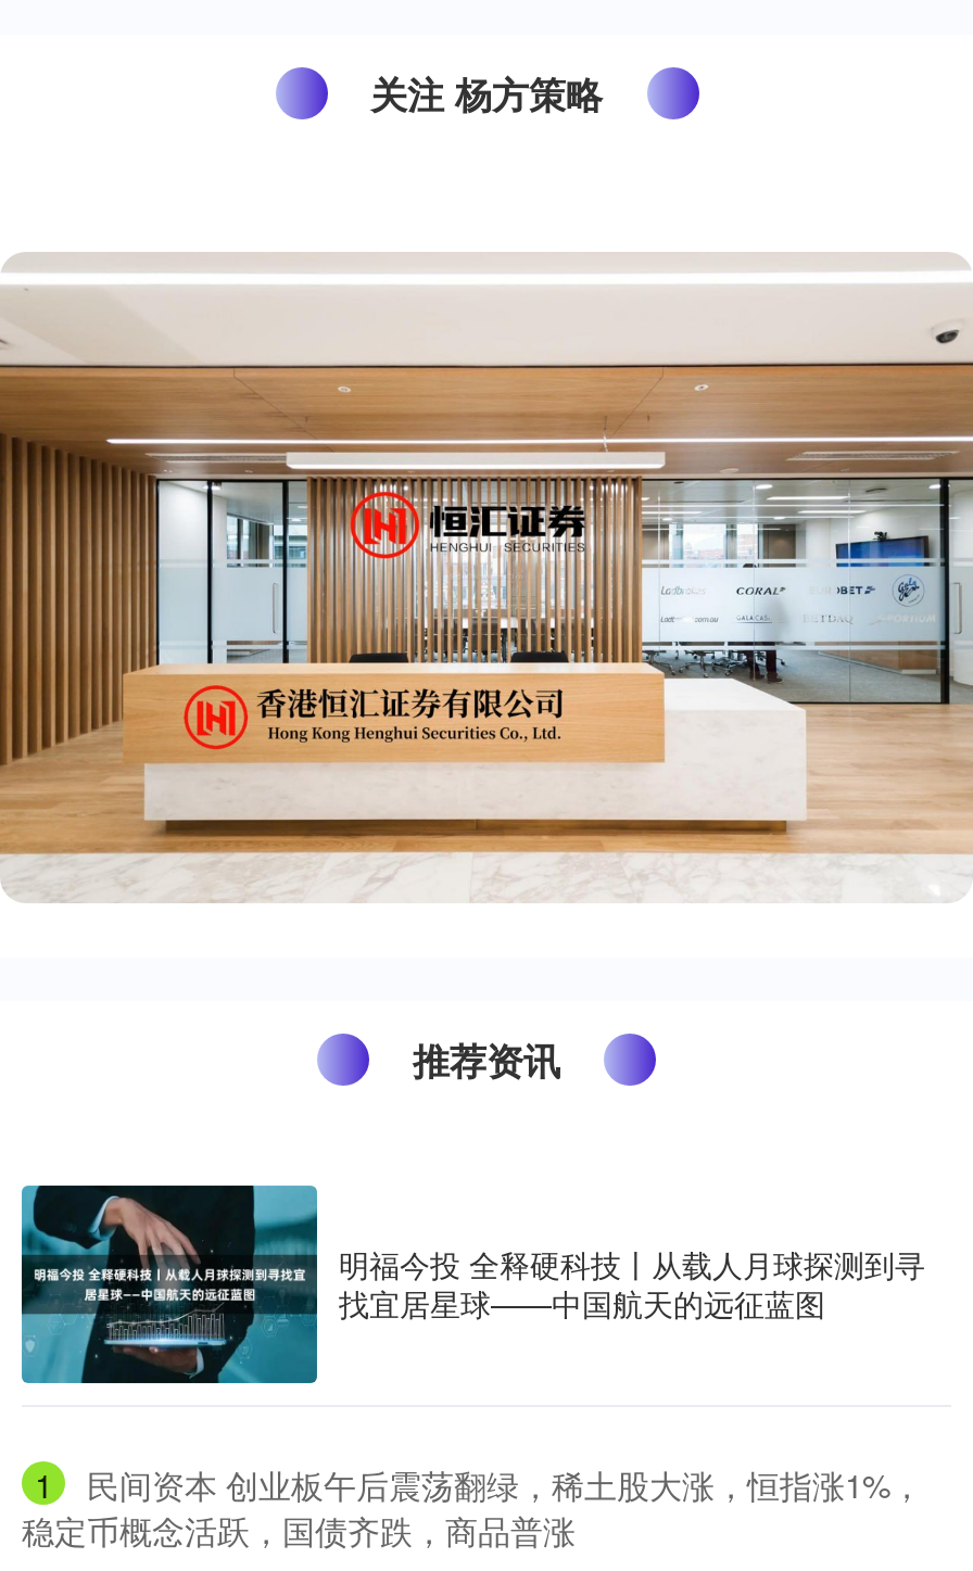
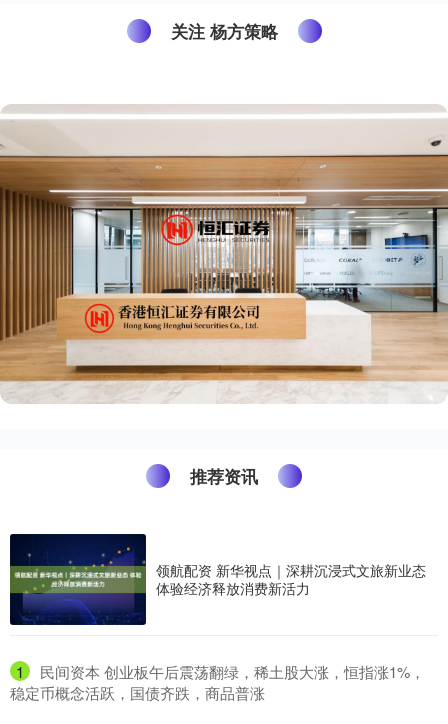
[20,1183,925,1385] [image] | 明福今投 全释硬科技丨从载人月球探测到寻 | 找宜居星球——中国航天的远征蓝图 -> [9,533,426,626] [image] | 领航配资 新华视点｜深耕沉浸式文旅新业态 | 体验经济释放消费新活力

